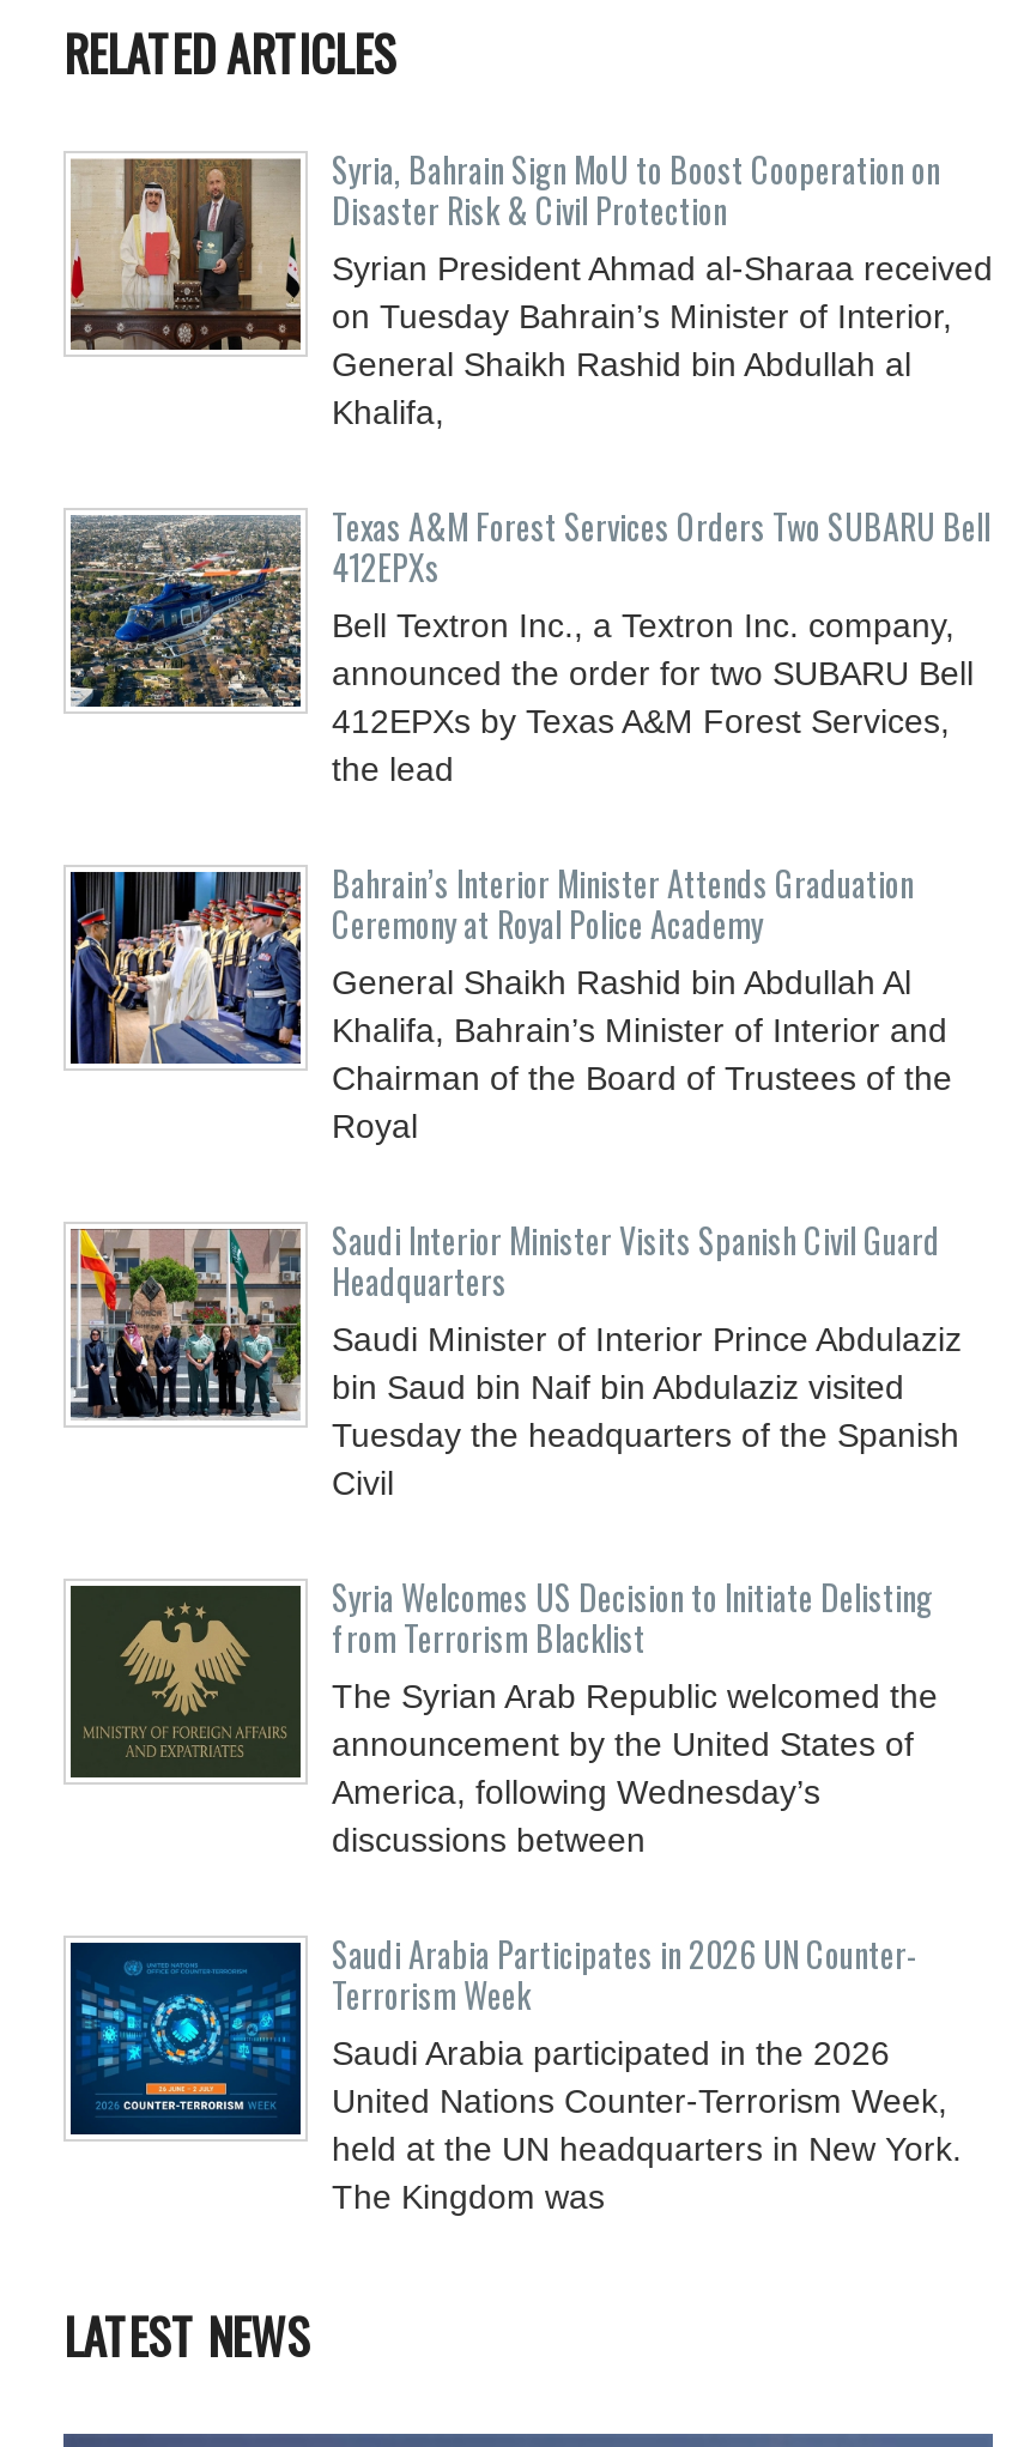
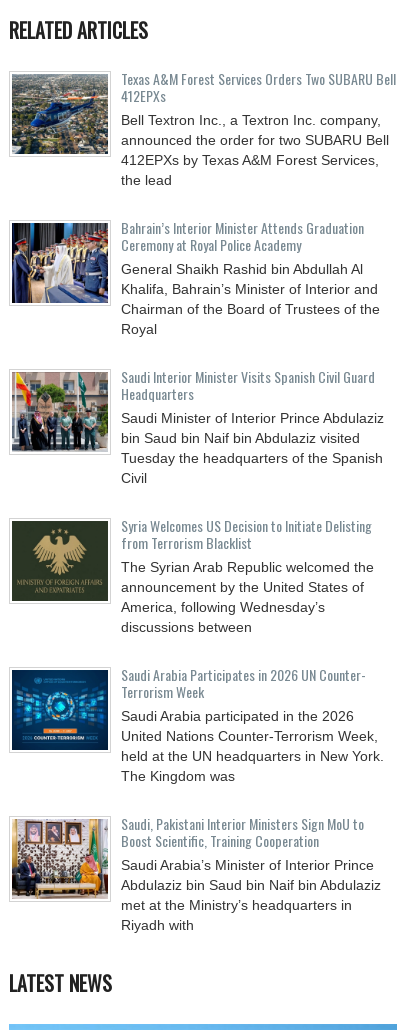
[68,143,993,430] [image] | Syria, Bahrain Sign MoU to Boost Cooperation on | Disaster Risk & Civil Protection | Syrian President Ahmad al-Sharaa received | on Tuesday Bahrain’s Minister of Interior, | General Shaikh Rashid bin Abdullah al | Khalifa, -> none
moved [66,500,990,2215] -> [10,68,396,784]: [image] | Texas A&M Forest Services Orders Two SUBARU Bell | 412EPXs | ... | held at the UN headquarters in New York. | The Kingdom was
none -> [11,813,381,933] [image] | Saudi, Pakistani Interior Ministers Sign MoU to | Boost Scientific, Training Cooperation | Saudi Arabia’s Minister of Interior Prince | Abdulaziz bin Saud bin Naif bin Abdulaziz | met at the Ministry’s headquarters in | Riyadh with

